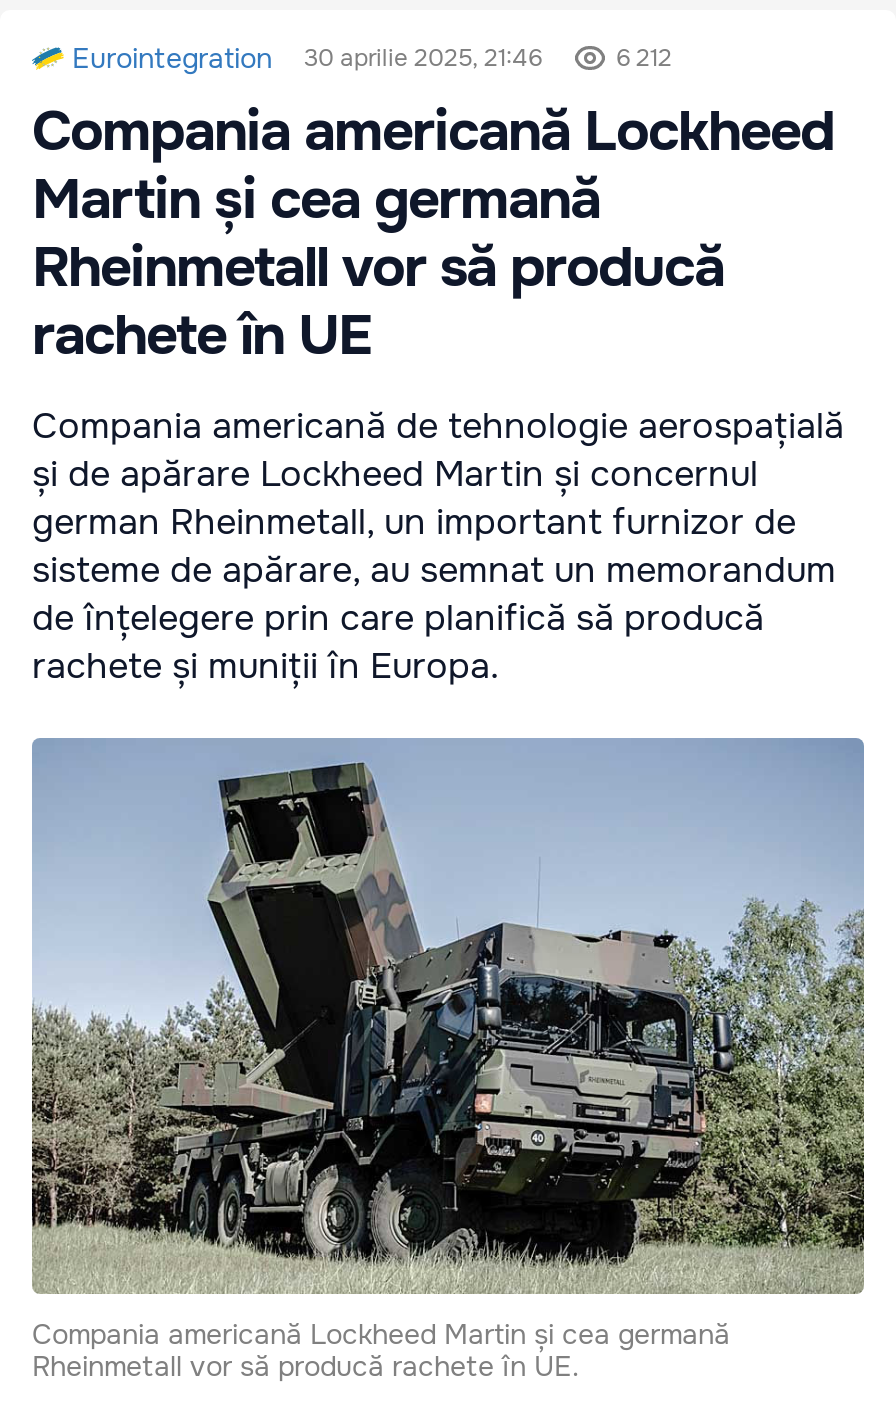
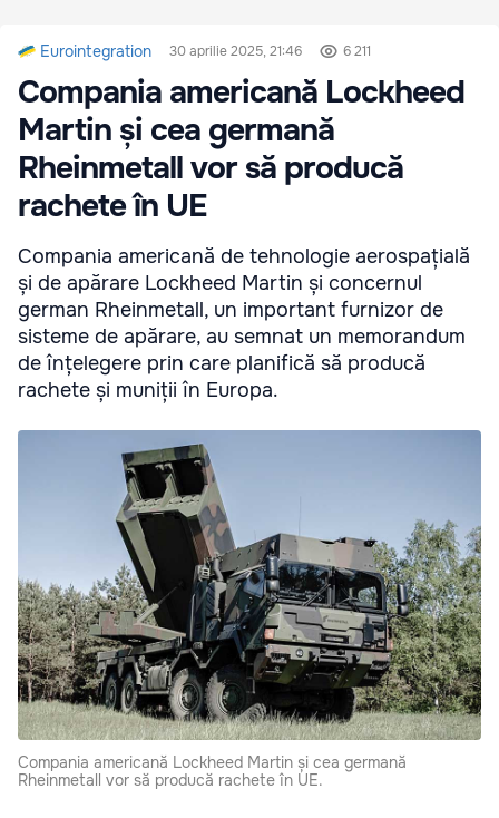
[616,42,672,74] 6 212 -> [343,43,371,60] 6 211

